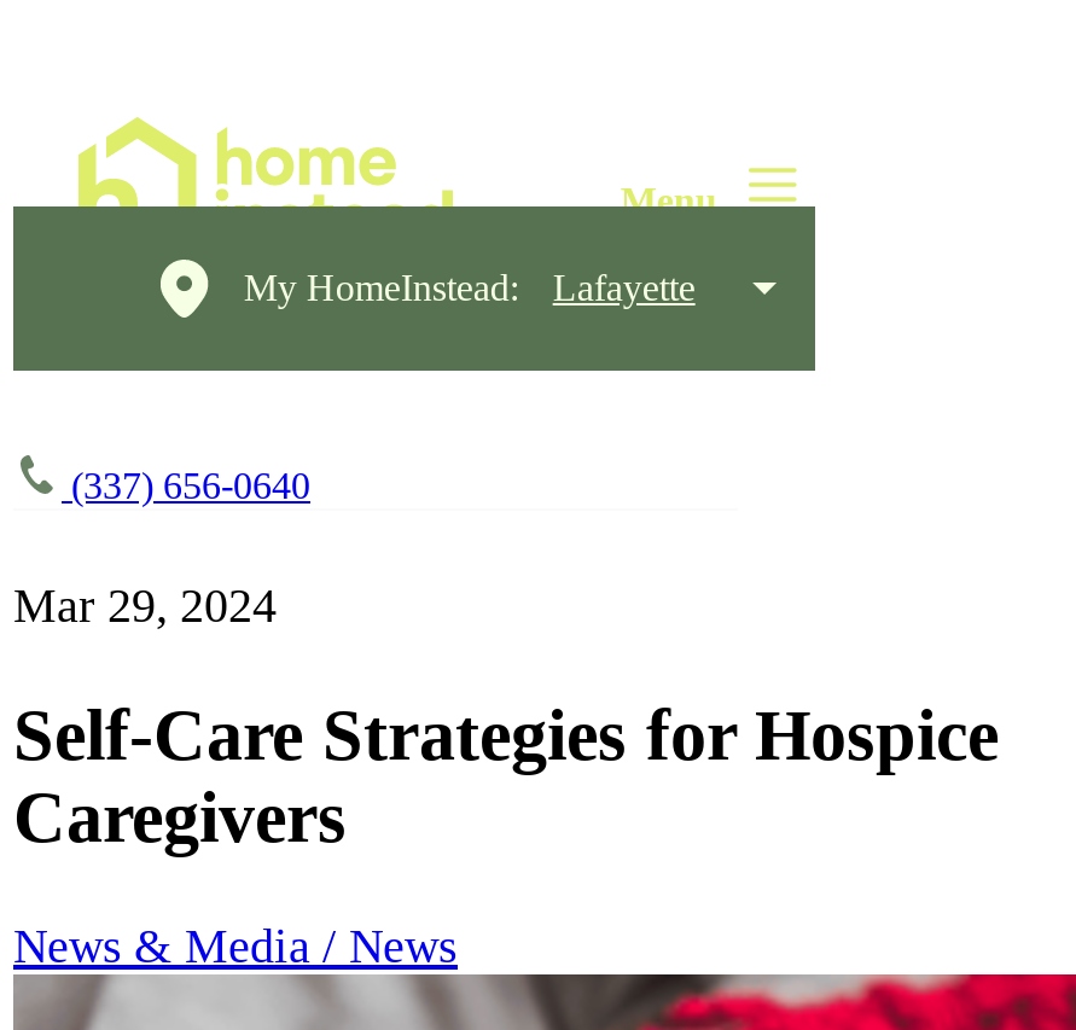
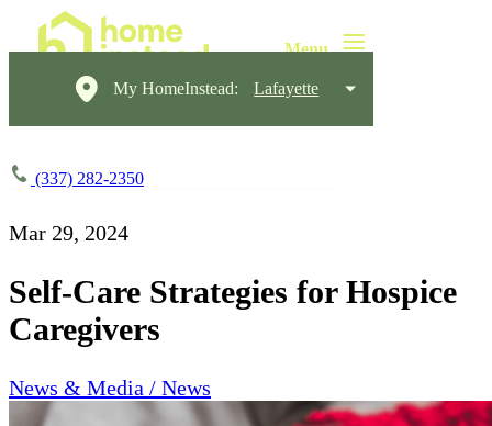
[71,465,310,506] (337) 656-0640 -> [35,169,144,188] (337) 282-2350

